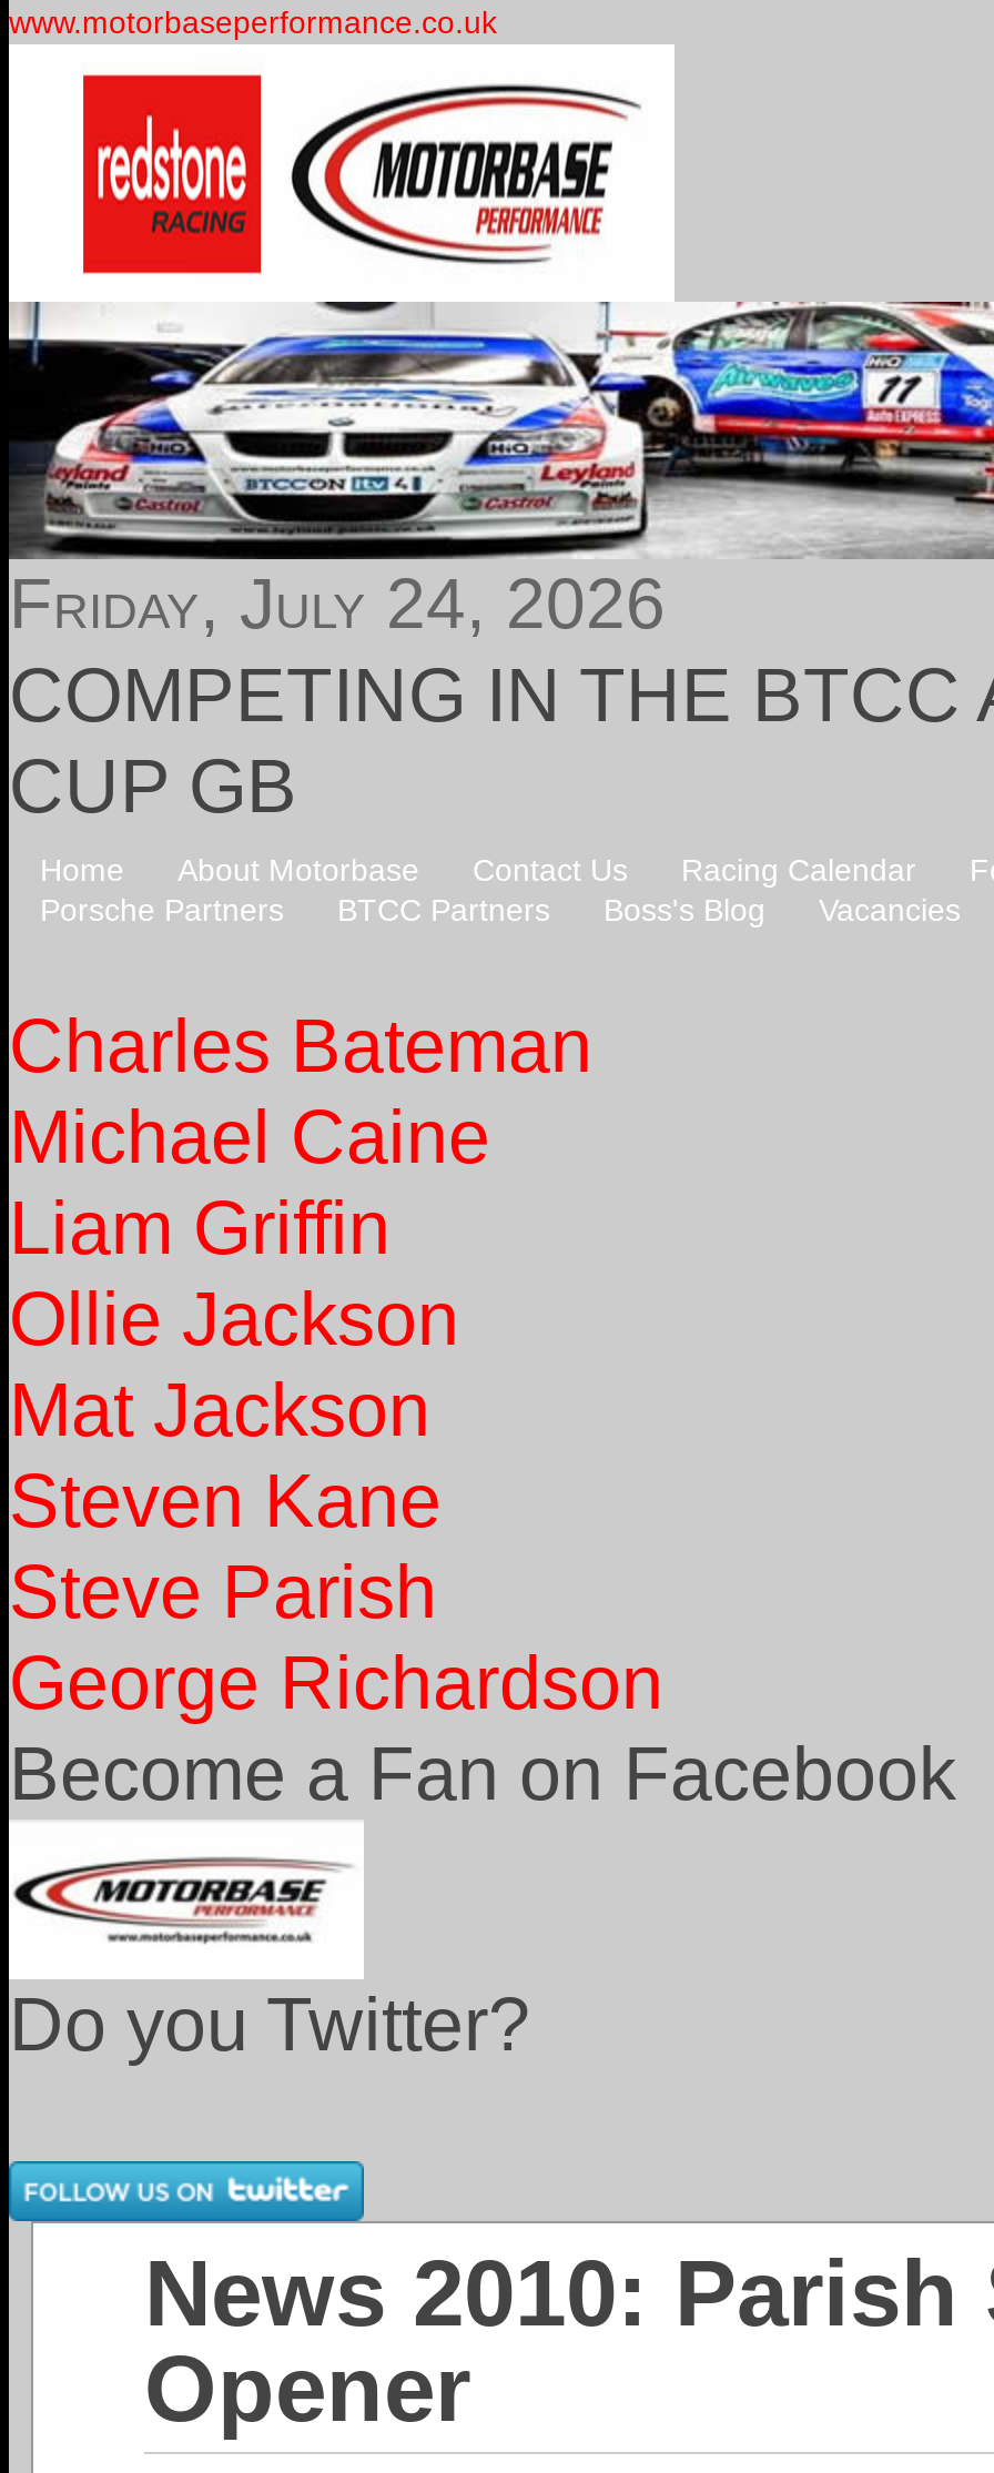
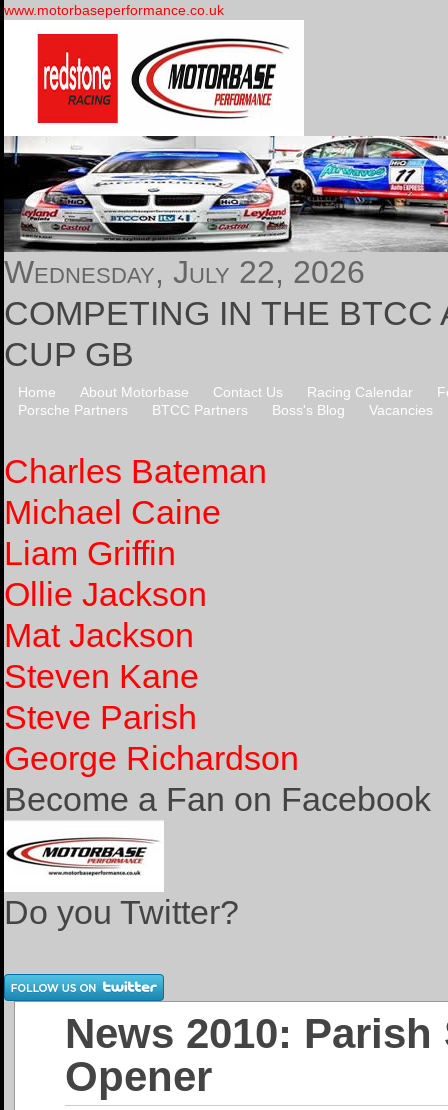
[9,564,666,643] Friday, July 24, 2026 -> [4,254,365,290] Wednesday, July 22, 2026

